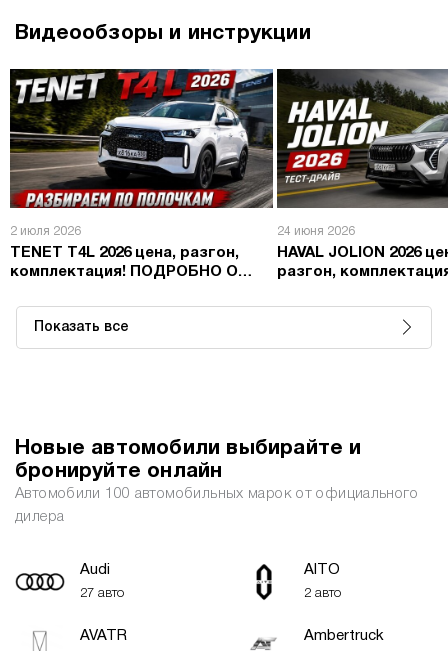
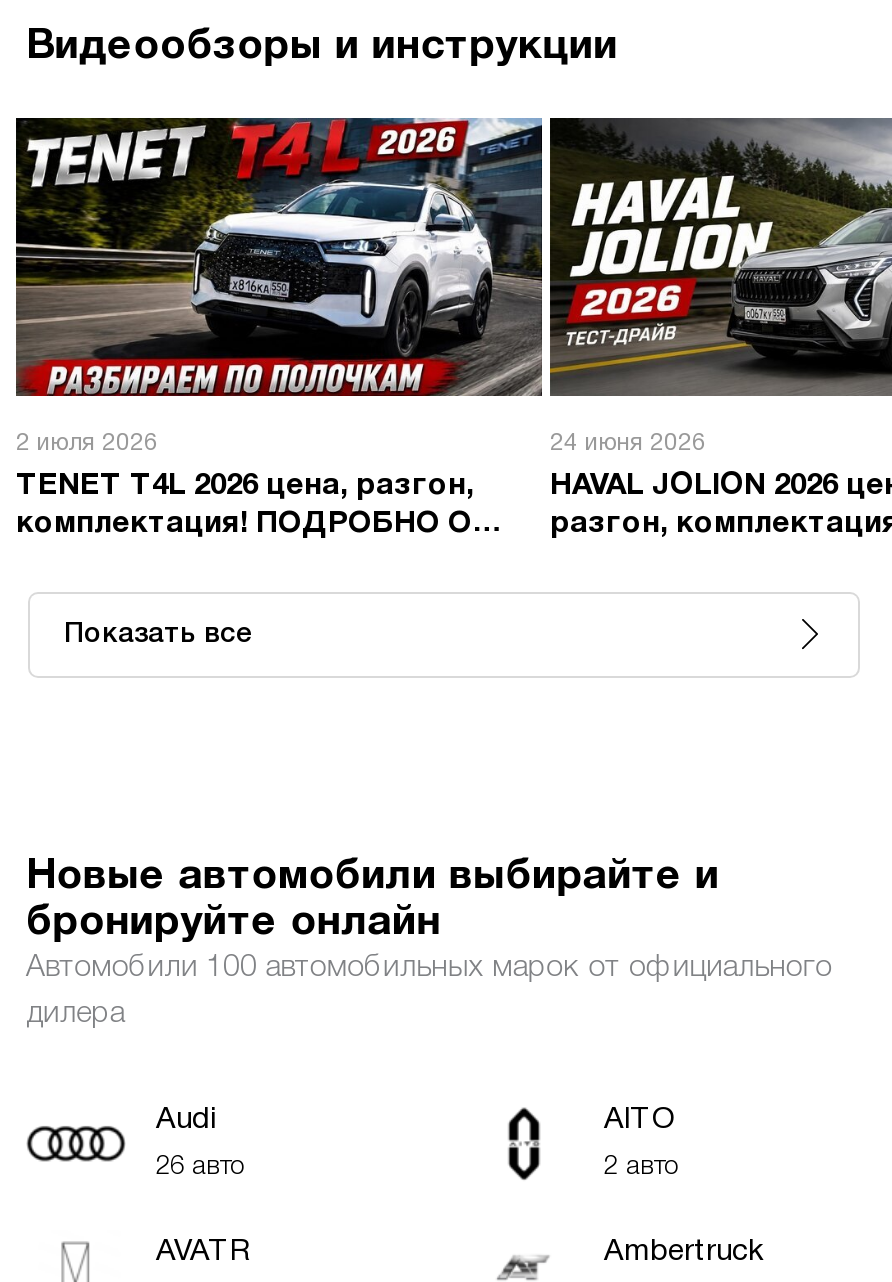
[80,588,124,599] 27 авто -> [156,1155,244,1177] 26 авто

